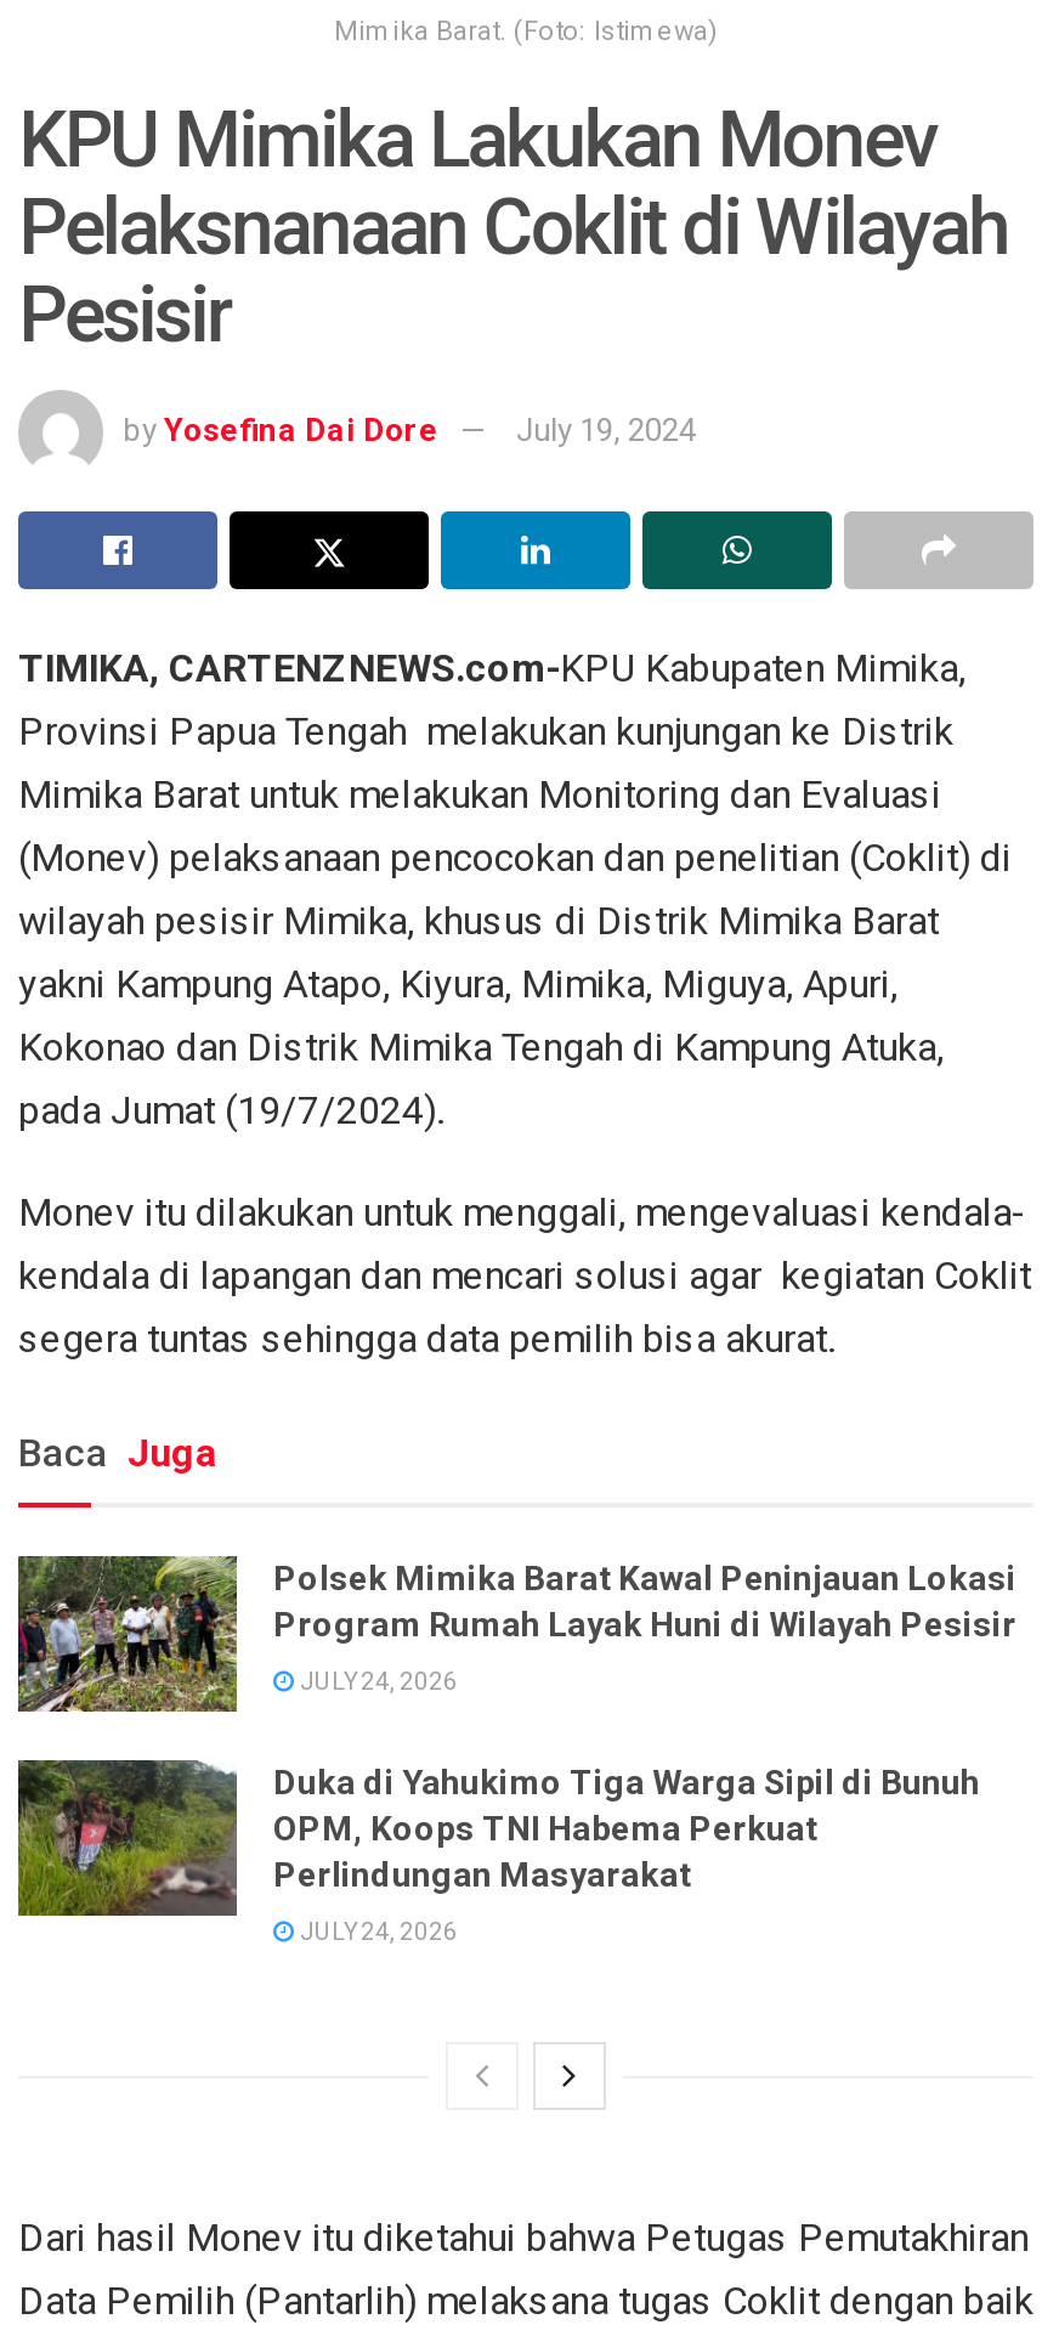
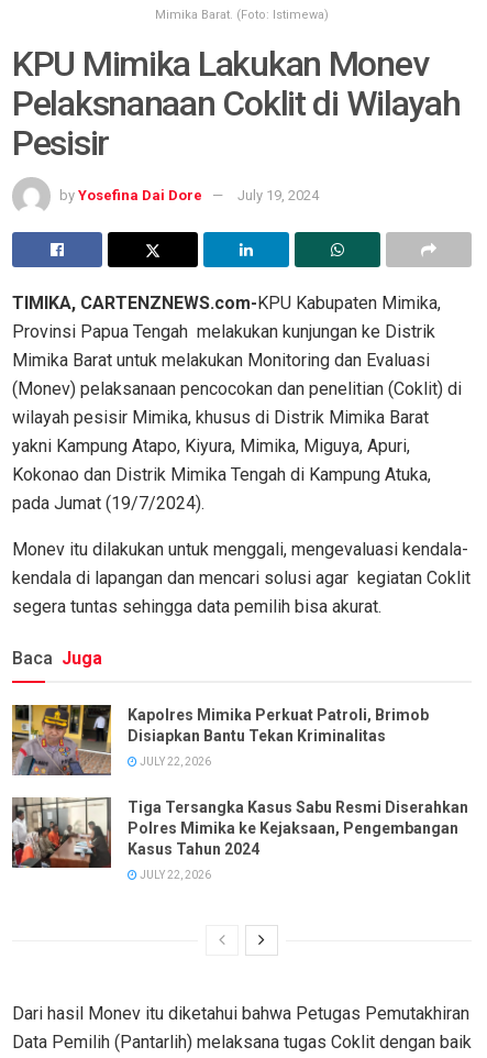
[16,1554,1016,1712] [image] | Polsek Mimika Barat Kawal Peninjauan Lokasi | Program Rumah Layak Huni di Wilayah Pesisir -> [11,704,429,775] [image] | Kapolres Mimika Perkuat Patroli, Brimob | Disiapkan Bantu Tekan Kriminalitas
[295,1667,458,1694] JULY 24, 2026 -> [137,755,211,767] JULY 22, 2026
[16,1758,980,1918] [image] | Duka di Yahukimo Tiga Warga Sipil di Bunuh | OPM, Koops TNI Habema Perkuat | Perlindungan Masyarakat -> [12,796,468,869] [image] | Tiga Tersangka Kasus Sabu Resmi Diserahkan | Polres Mimika ke Kejaksaan, Pengembangan | Kasus Tahun 2024
[295,1918,458,1945] JULY 24, 2026 -> [137,869,211,881] JULY 22, 2026

